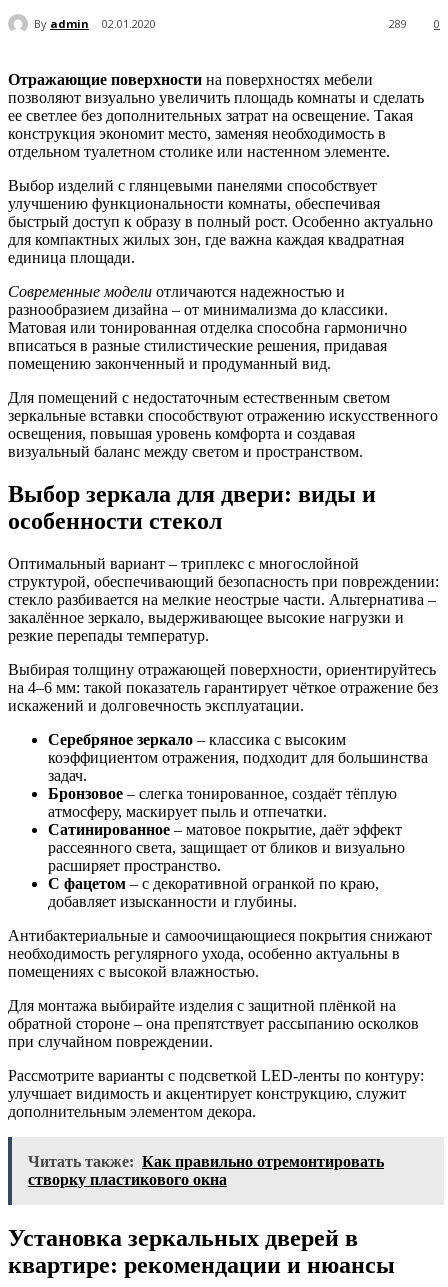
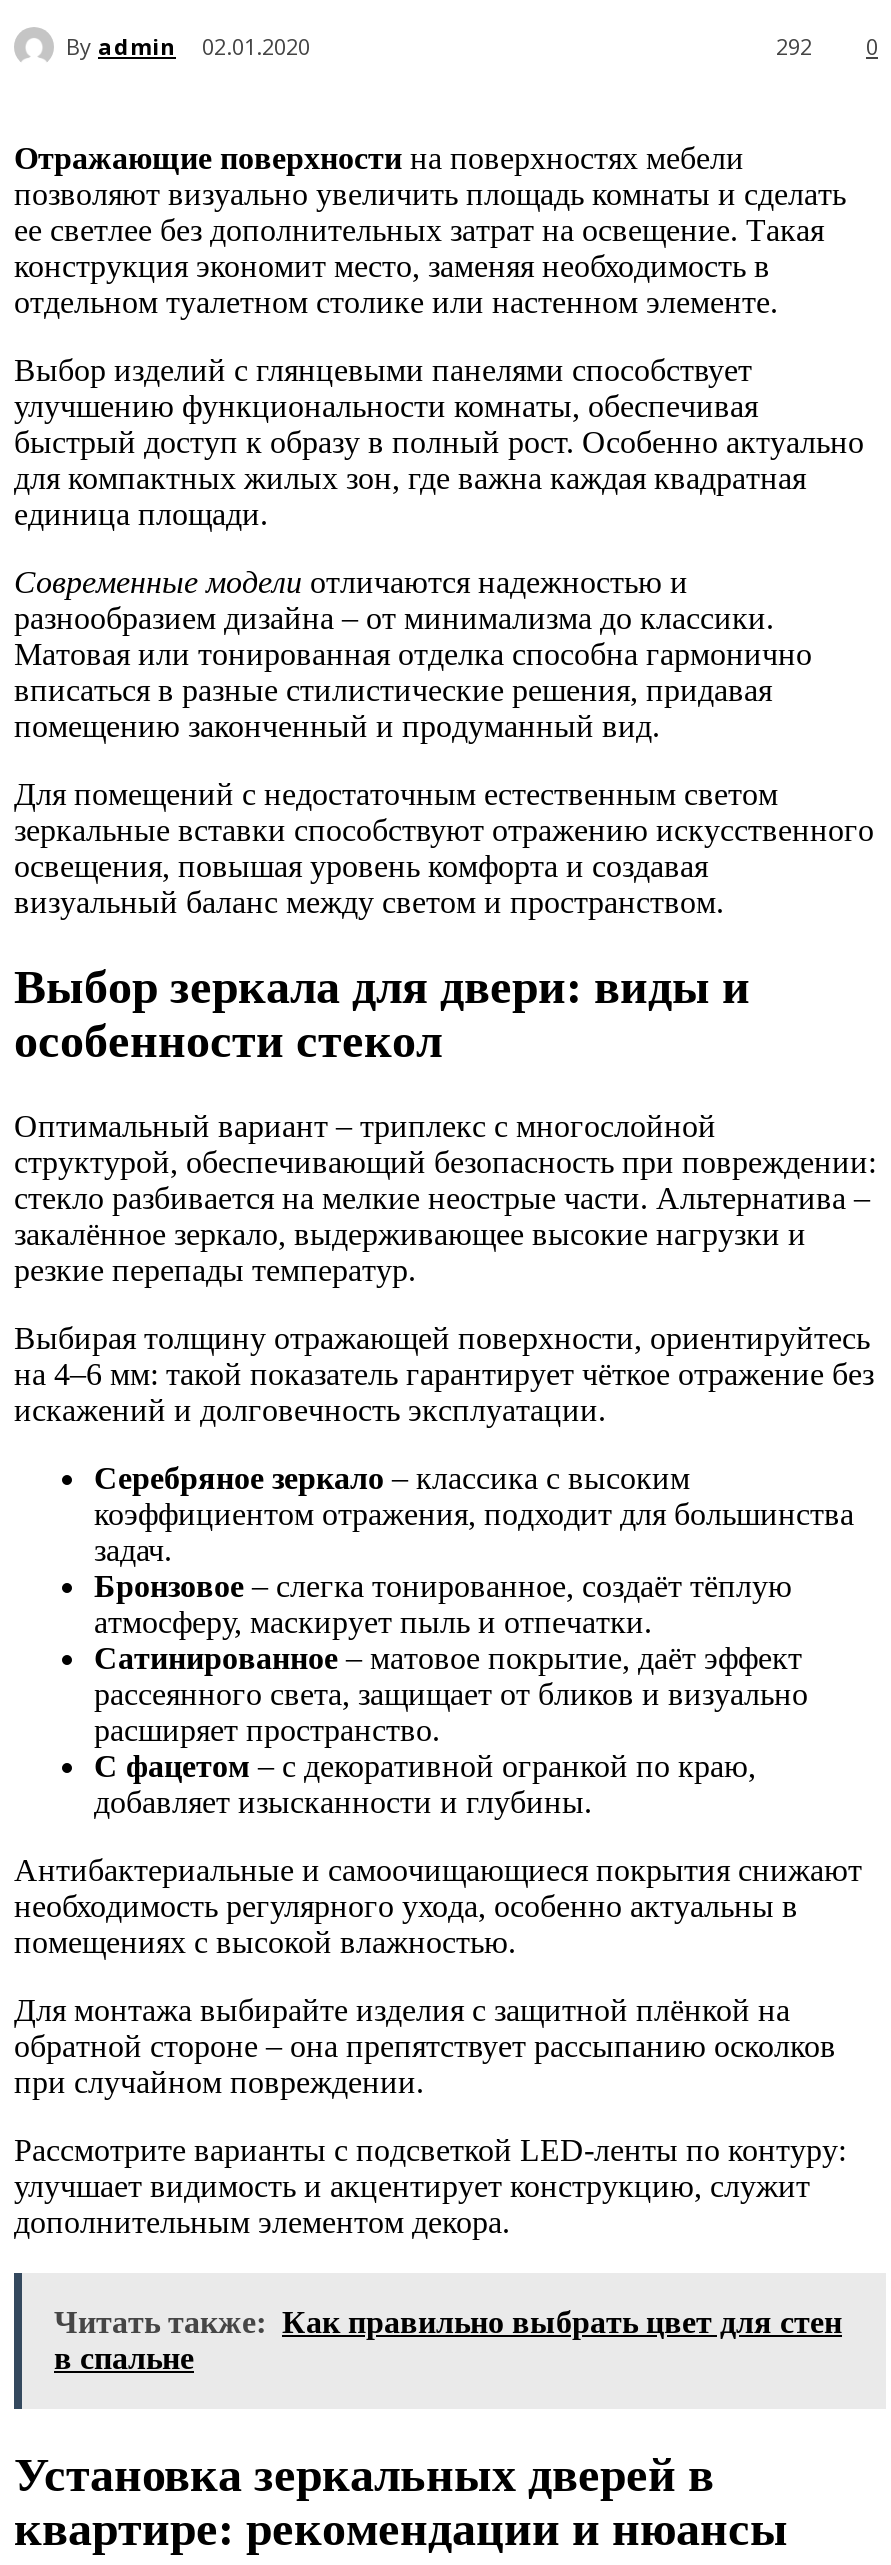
[389,16,440,31] 289 0 -> [776,31,878,61] 292 0
[28,1153,384,1188] Читать также: Как правильно отремонтировать | створку пластикового окна -> [54,2305,842,2375] Читать также: Как правильно выбрать цвет для стен | в спальне

